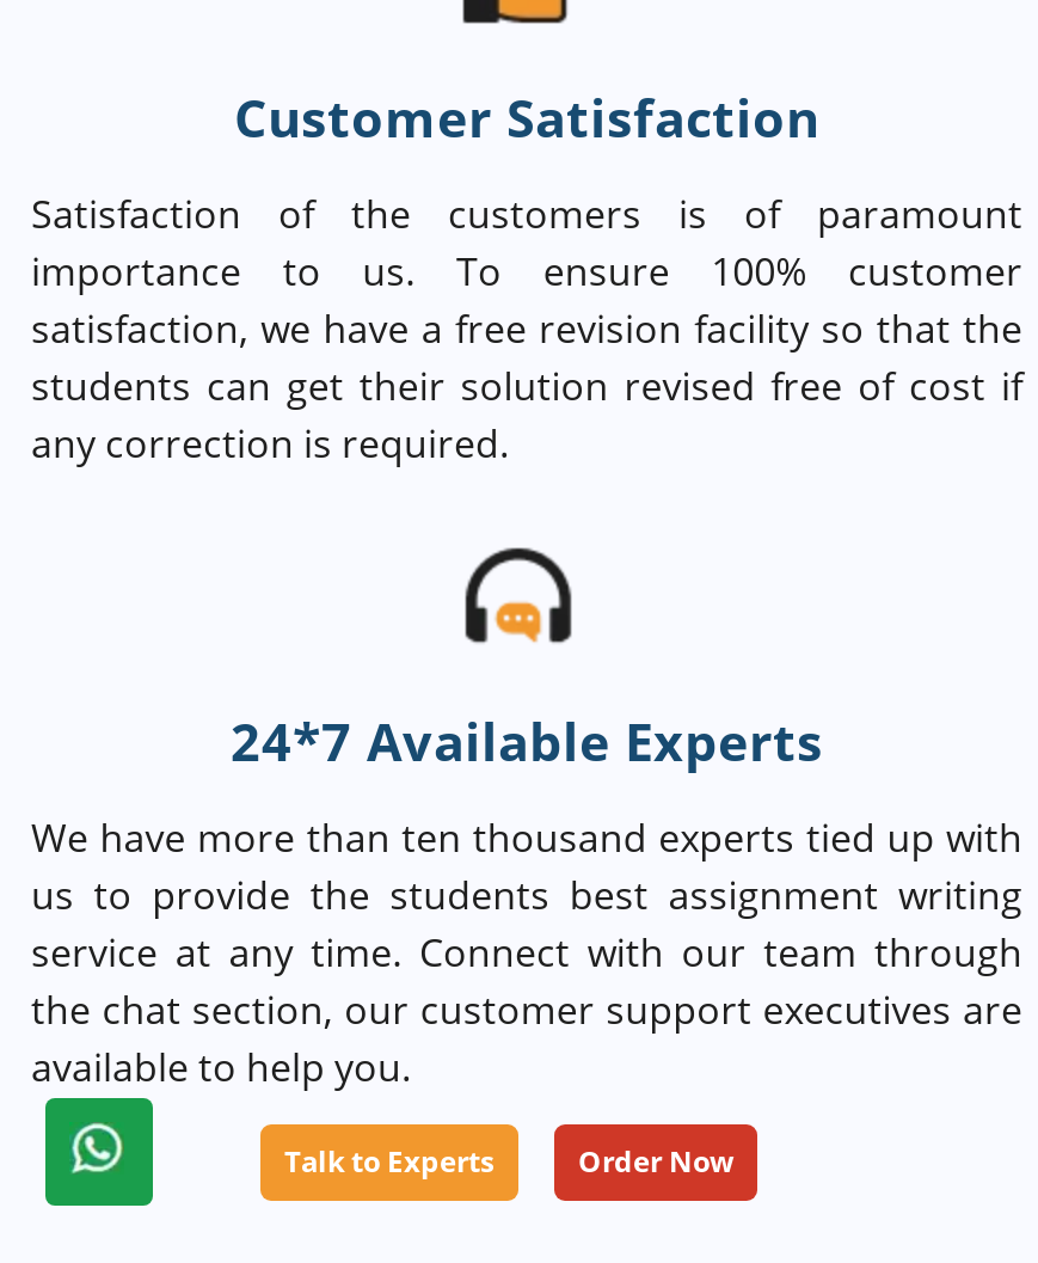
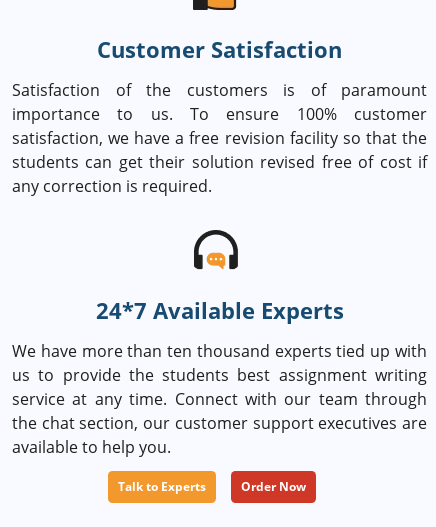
[43,1100,155,1208] [image] -> none

